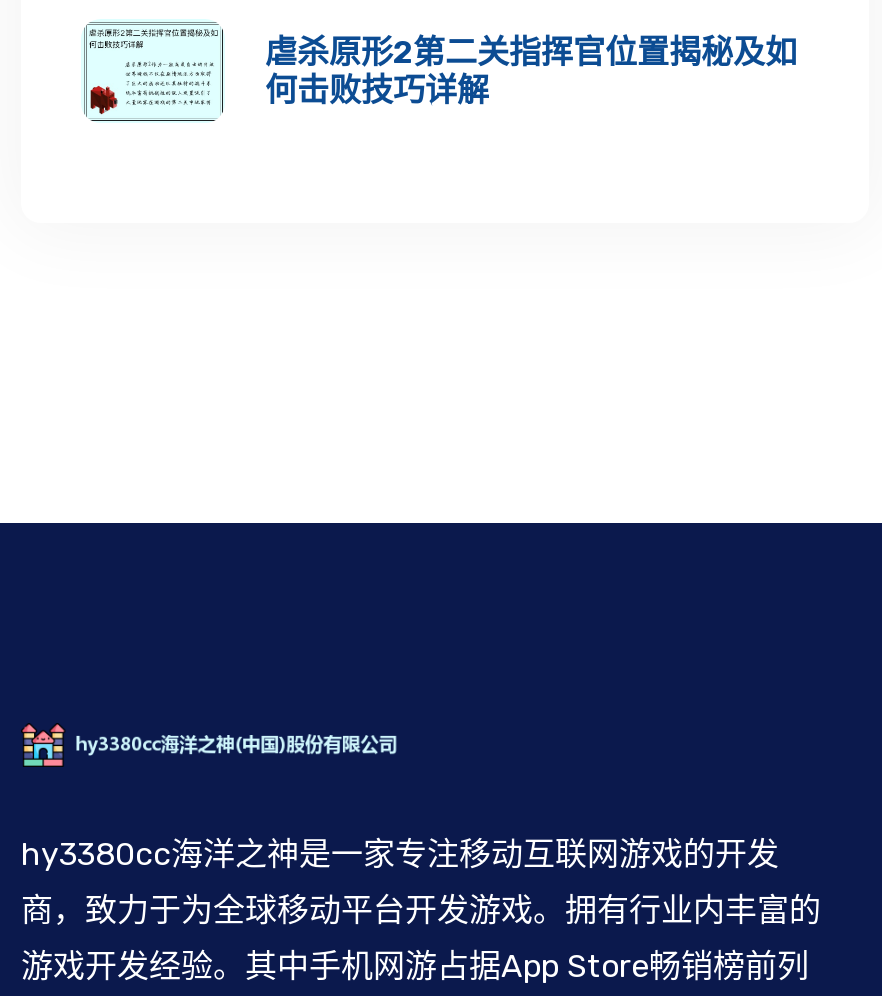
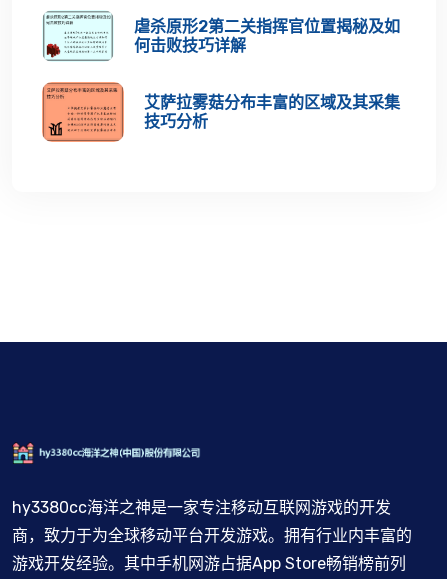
none -> [41,81,400,143] [image] | 艾萨拉雾菇分布丰富的区域及其采集 | 技巧分析

